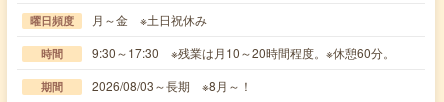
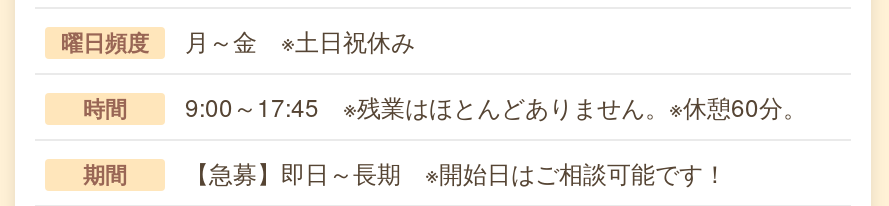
[92,44,395,61] 9:30～17:30 ※残業は月10～20時間程度。※休憩60分。 -> [185,89,807,123] 9:00～17:45 ※残業はほとんどありません。※休憩60分。
[92,77,252,94] 2026/08/03～長期 ※8月～！ -> [185,155,727,189] 【急募】即日～長期 ※開始日はご相談可能です！

